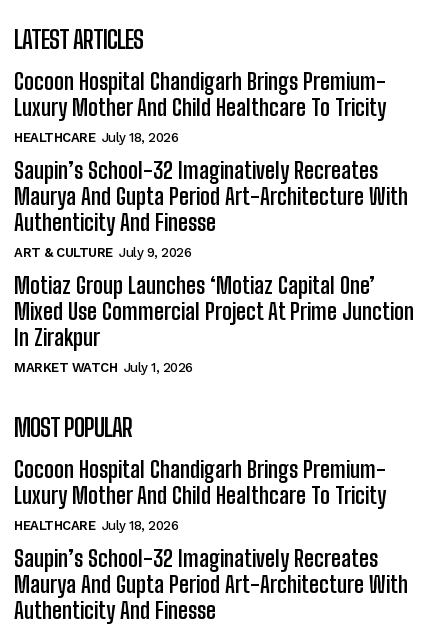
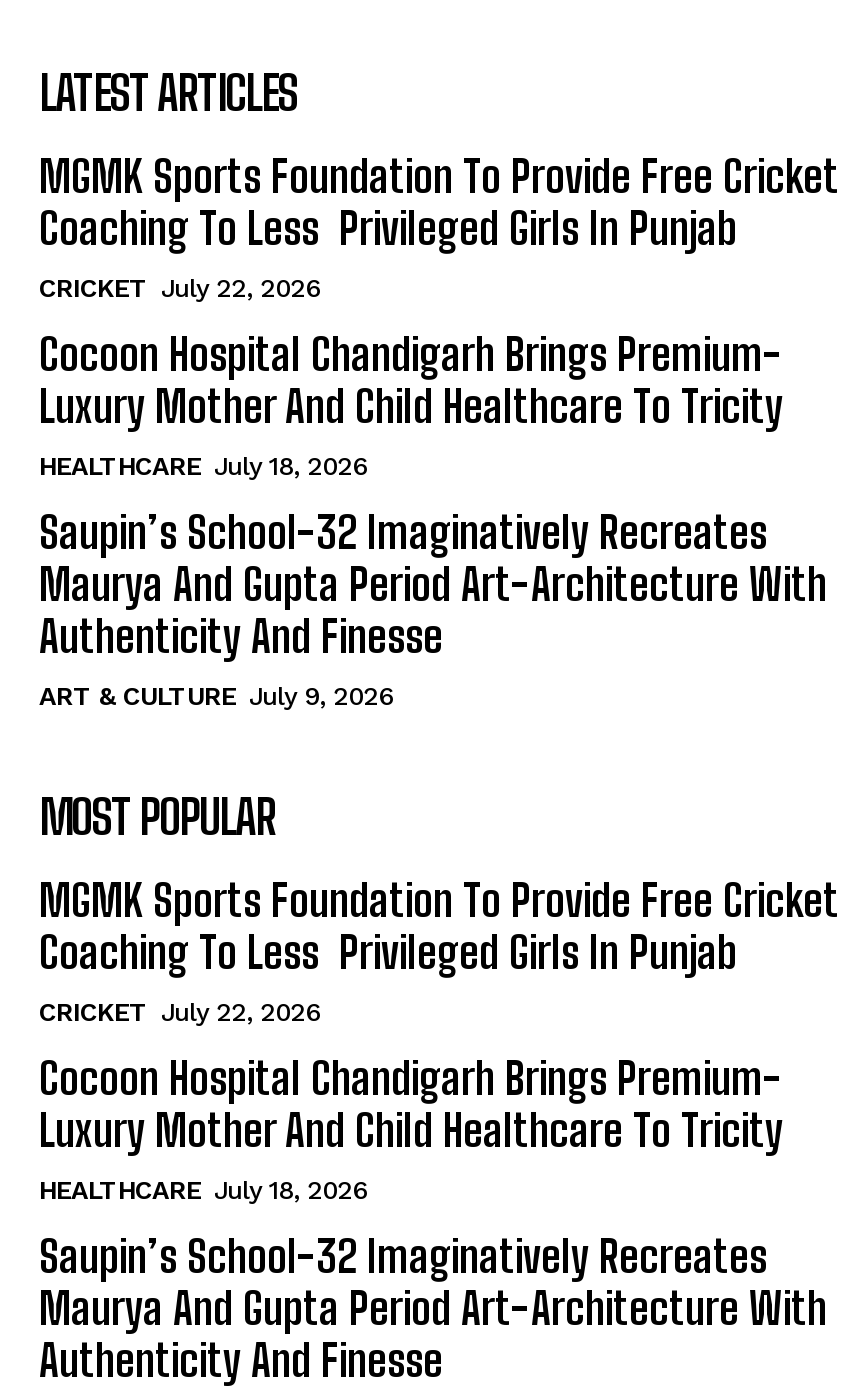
none -> [39,150,839,304] MGMK Sports Foundation To Provide Free Cricket | Coaching To Less Privileged Girls In Punjab | CRICKET July 22, 2026
moved [14,68,408,260] -> [39,328,827,712]: Cocoon Hospital Chandigarh Brings Premium- | Luxury Mother And Child Healthcare To Tricity | HEALTHCARE July 18, 2026 | Saupin’s School-32 Imaginatively Recreates | Maurya And Gupta Period Art-Architecture With | Authenticity And Finesse | ART & CULTURE July 9, 2026
[14,272,414,375] Motiaz Group Launches ‘Motiaz Capital One’ | Mixed Use Commercial Project At Prime Junction | In Zirakpur | MARKET WATCH July 1, 2026 -> none
moved [14,413,132,442] -> [39,788,275,846]: MOST POPULAR
none -> [39,874,839,1028] MGMK Sports Foundation To Provide Free Cricket | Coaching To Less Privileged Girls In Punjab | CRICKET July 22, 2026

